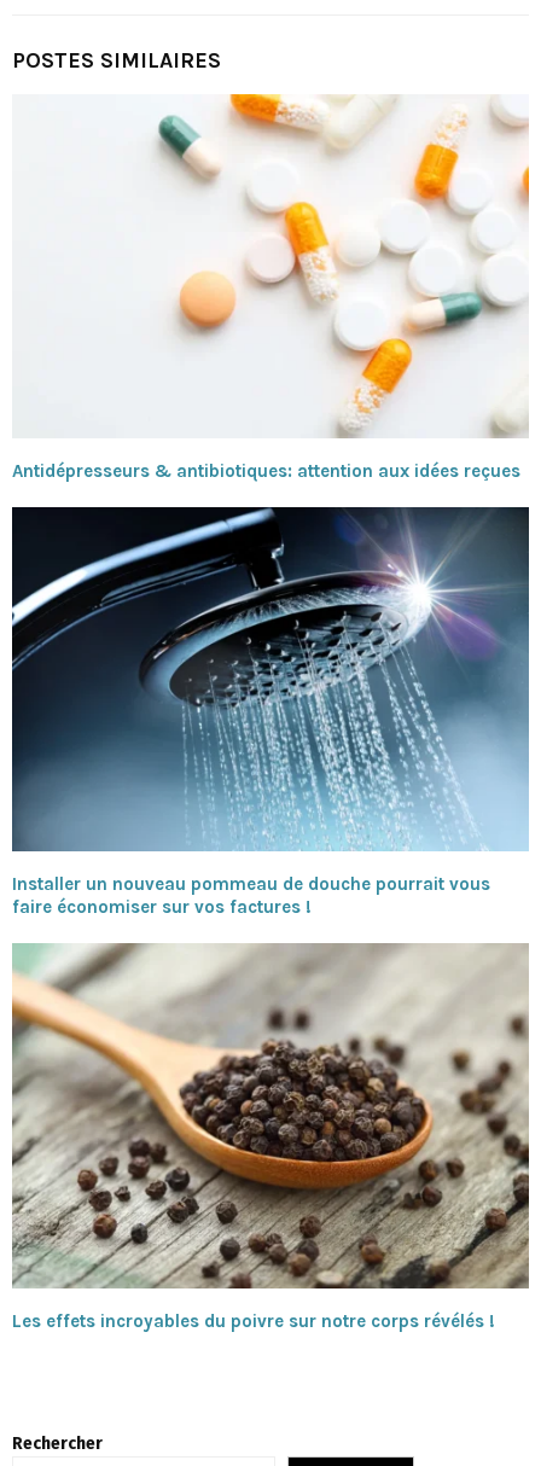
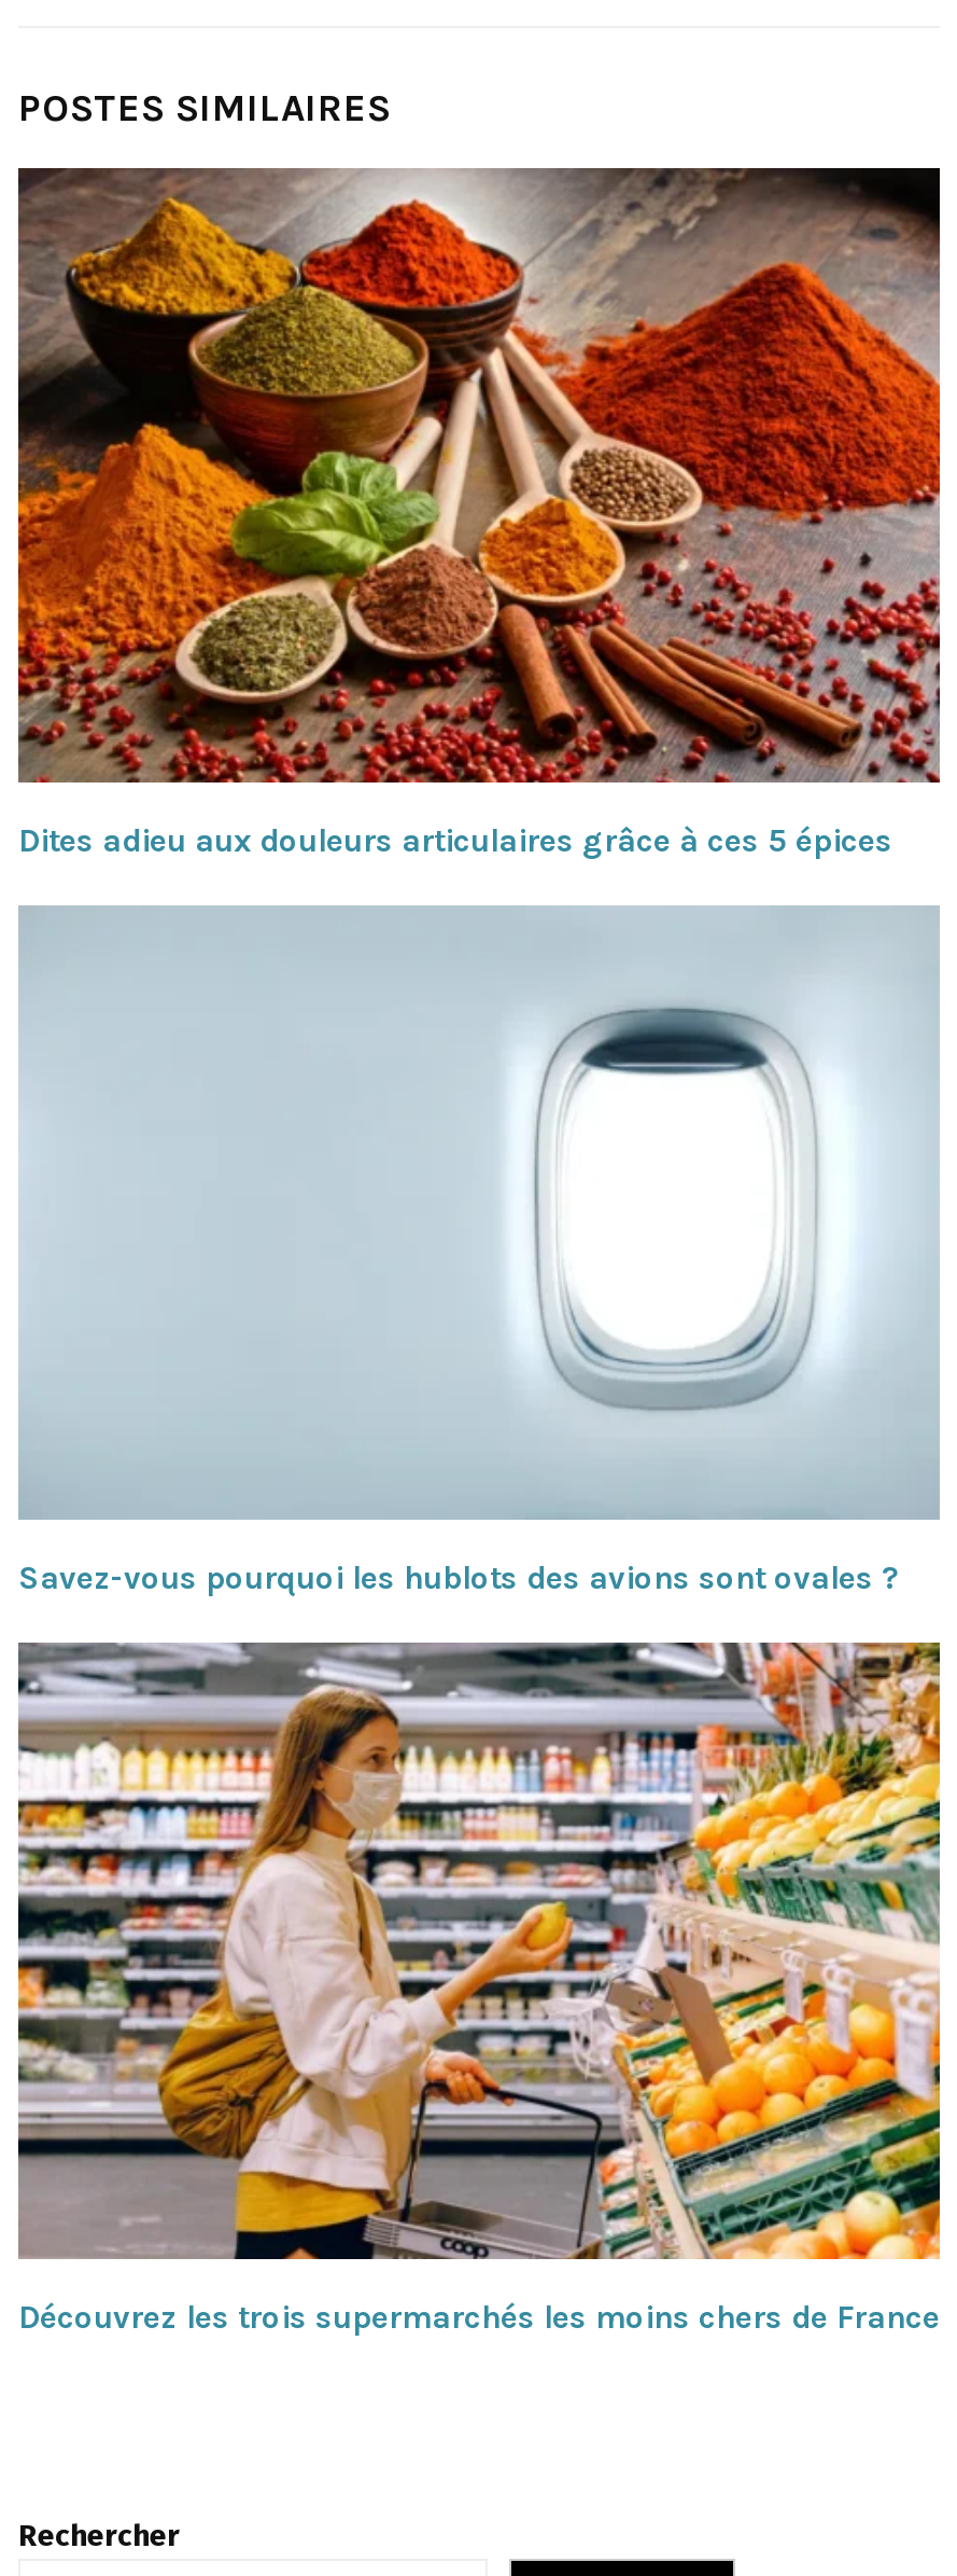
[12,93,530,482] [image] | Antidépresseurs & antibiotiques: attention aux idées reçues -> [16,166,942,860] [image] | Dites adieu aux douleurs articulaires grâce à ces 5 épices
[11,507,529,918] [image] | Installer un nouveau pommeau de douche pourrait vous | faire économiser sur vos factures ! -> [18,905,938,1598] [image] | Savez-vous pourquoi les hublots des avions sont ovales ?
[12,943,530,1332] [image] | Les effets incroyables du poivre sur notre corps révélés ! -> [16,1643,942,2336] [image] | Découvrez les trois supermarchés les moins chers de France

